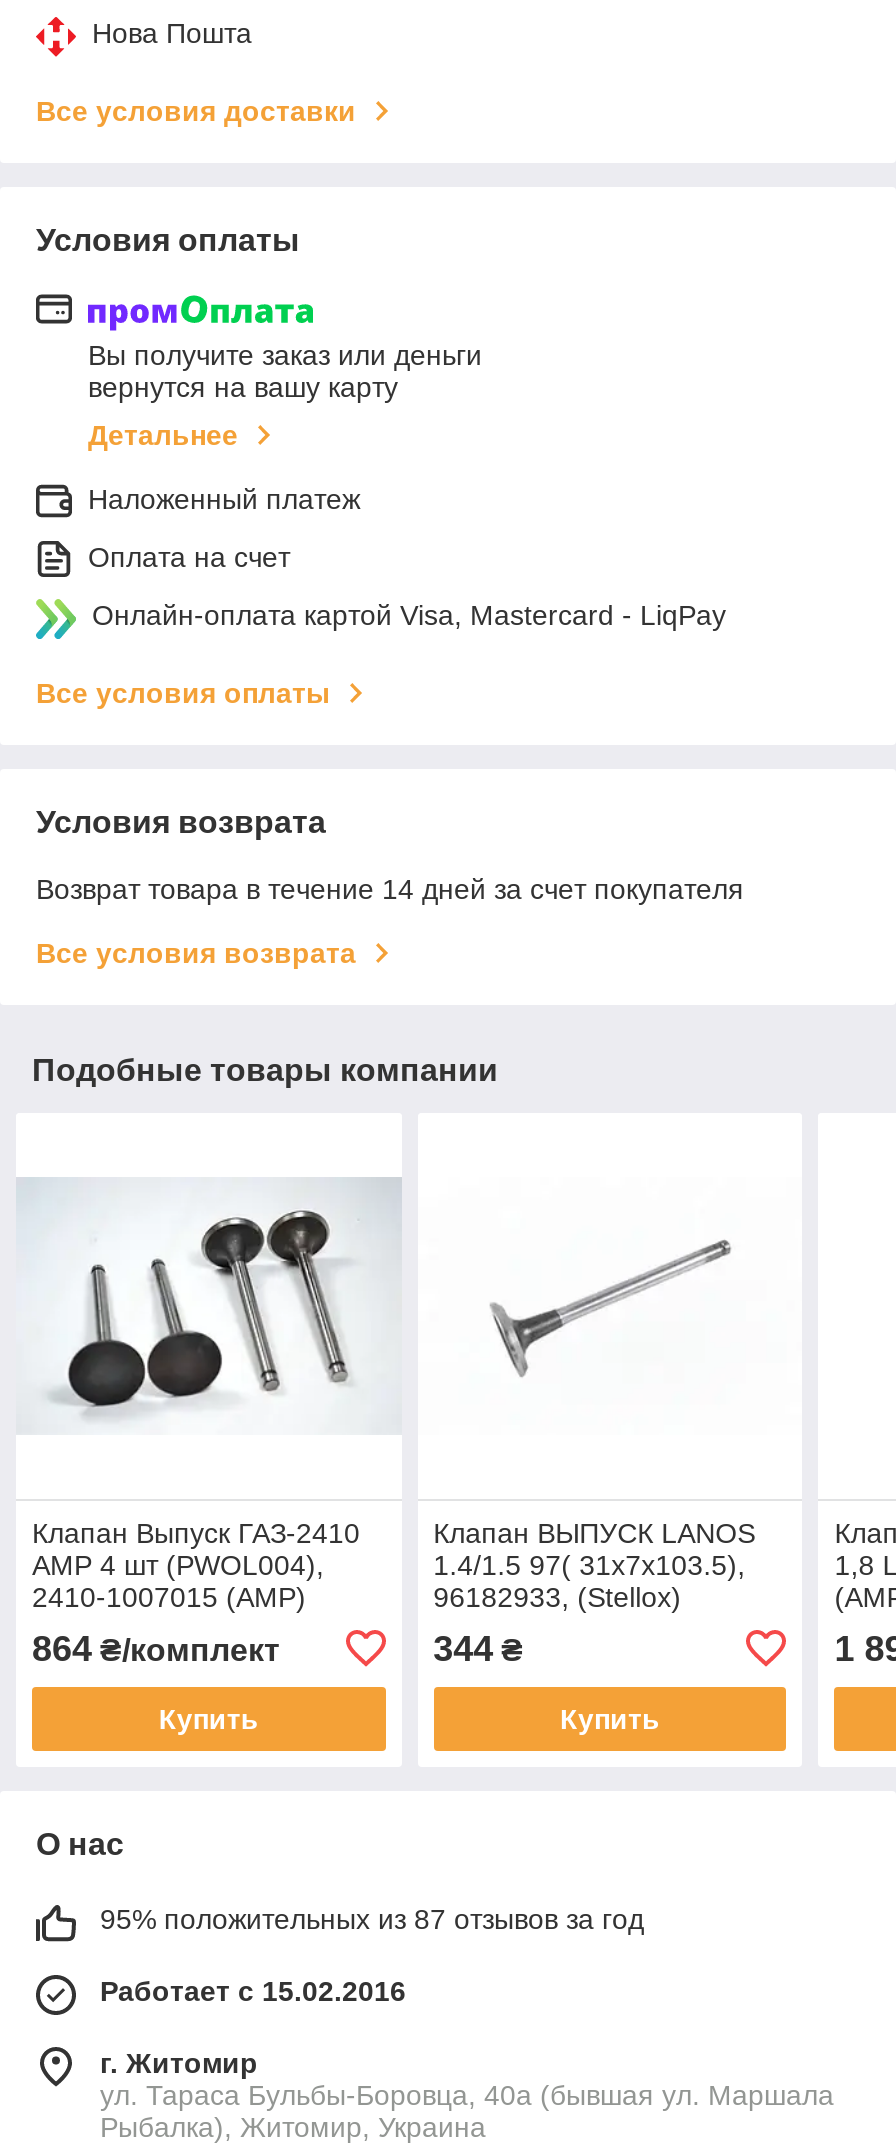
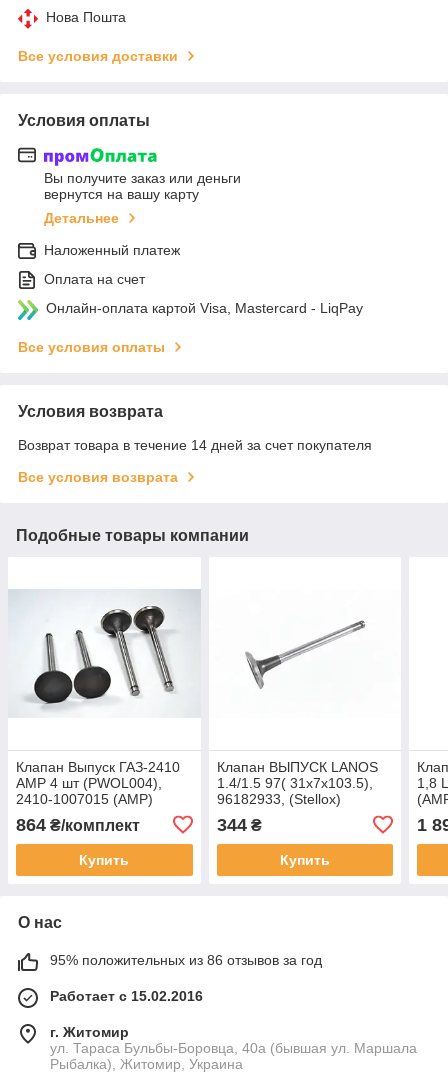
[100,1903,644,1935] 95% положительных из 87 отзывов за год -> [50,952,322,968] 95% положительных из 86 отзывов за год

